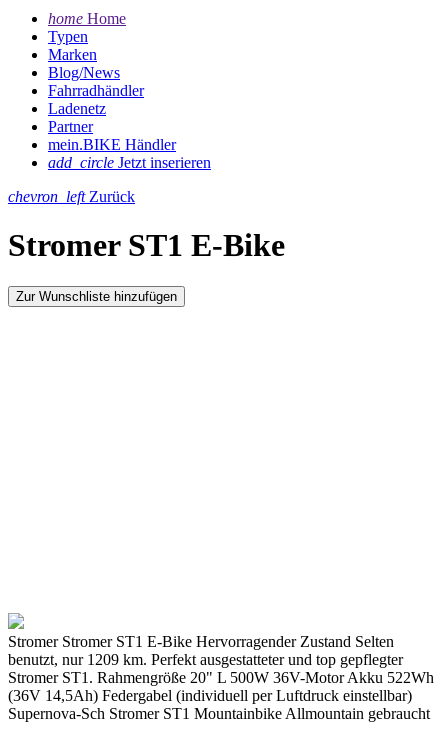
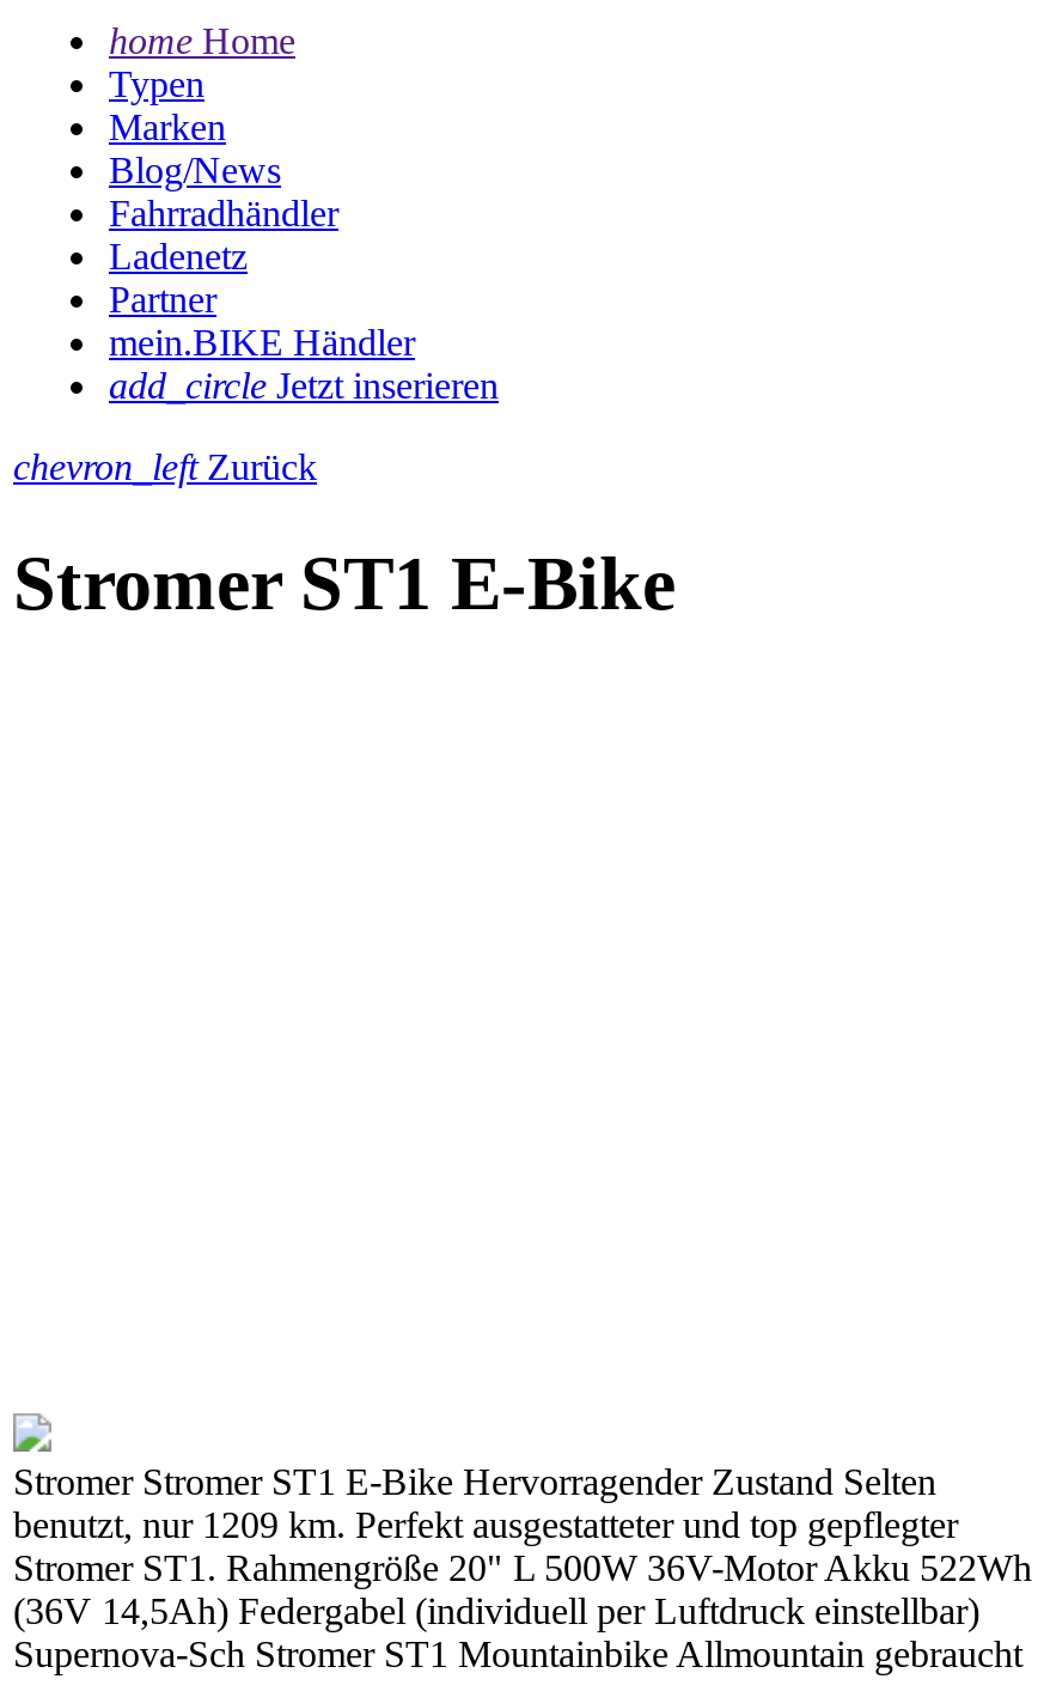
[16,289,177,304] Zur Wunschliste hinzufügen -> none

